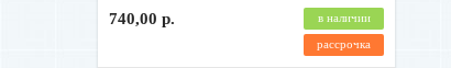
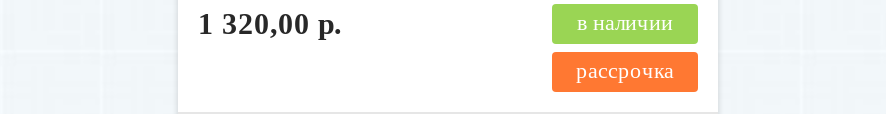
[109,10,175,28] 740,00 р. -> [198,8,342,40] 1 320,00 р.

